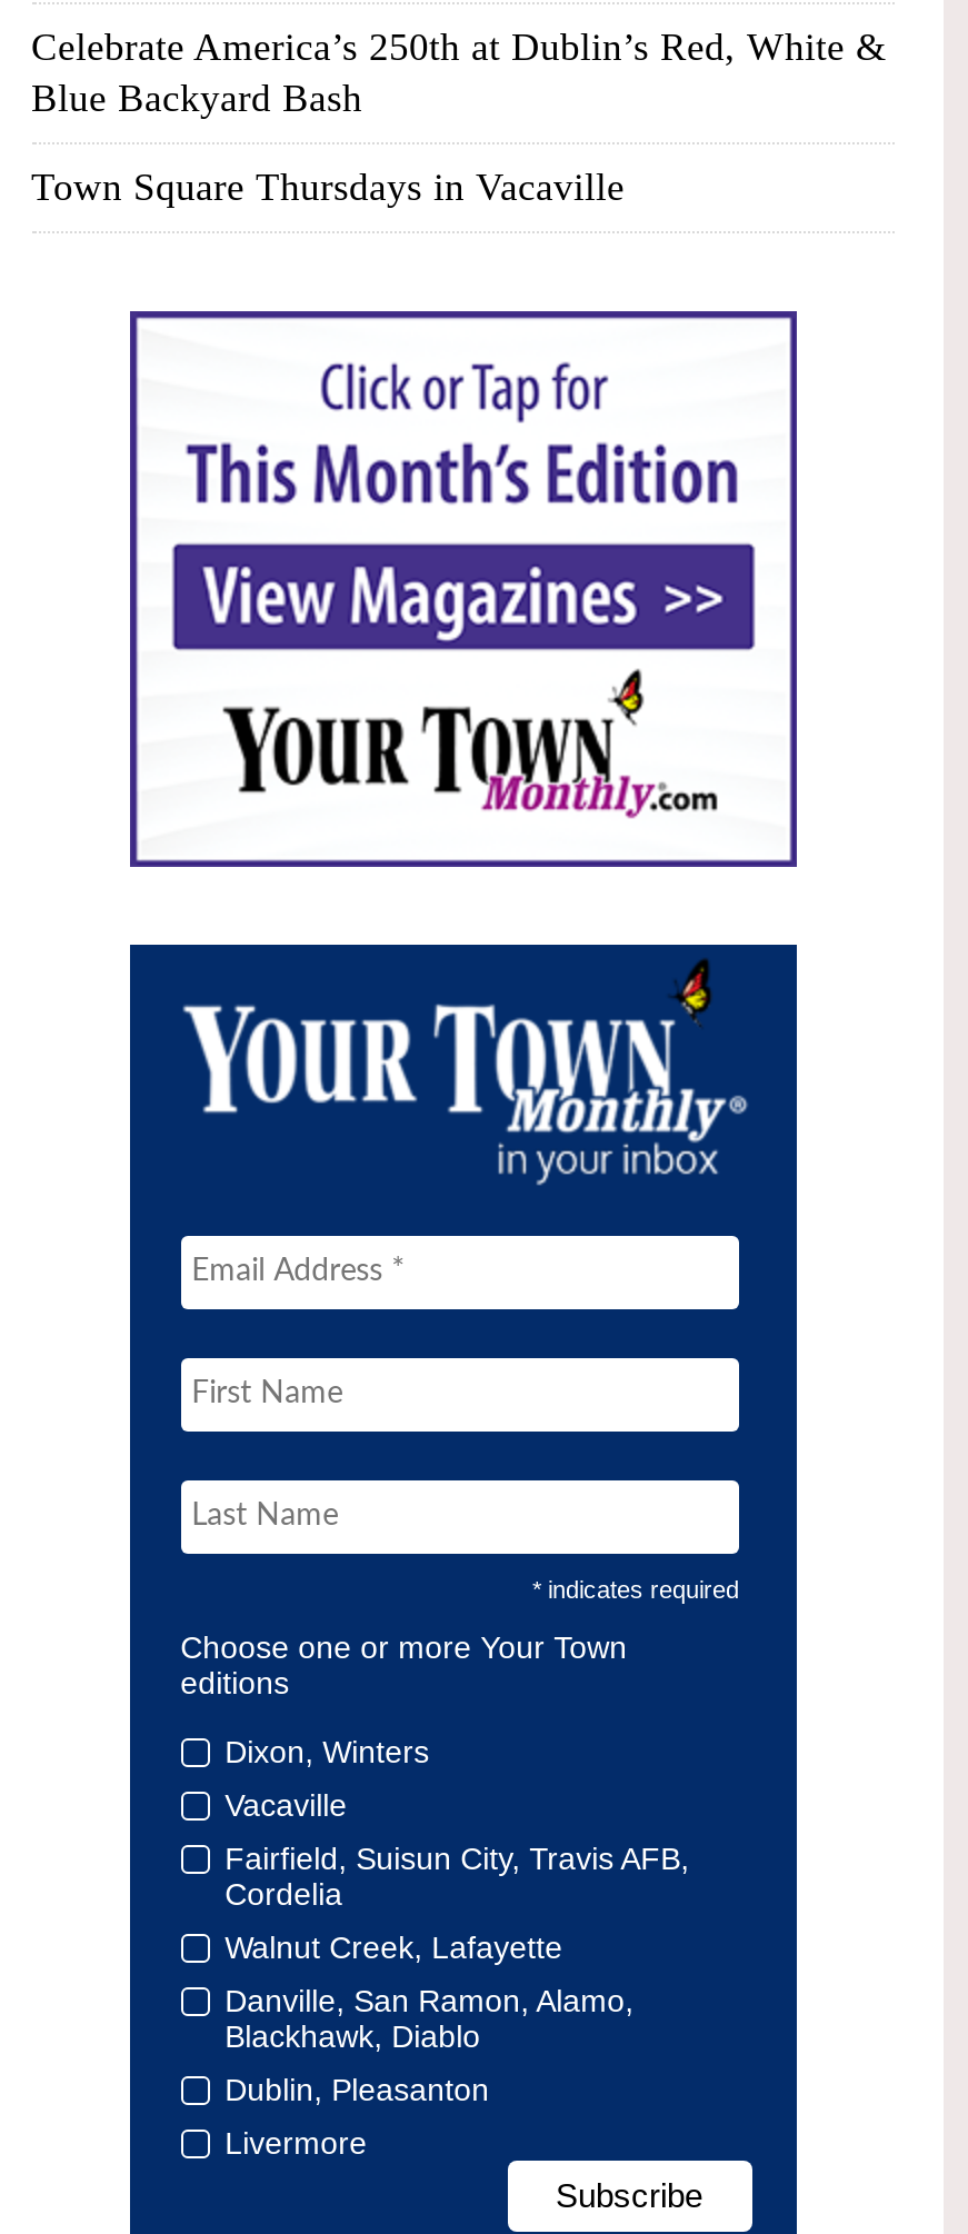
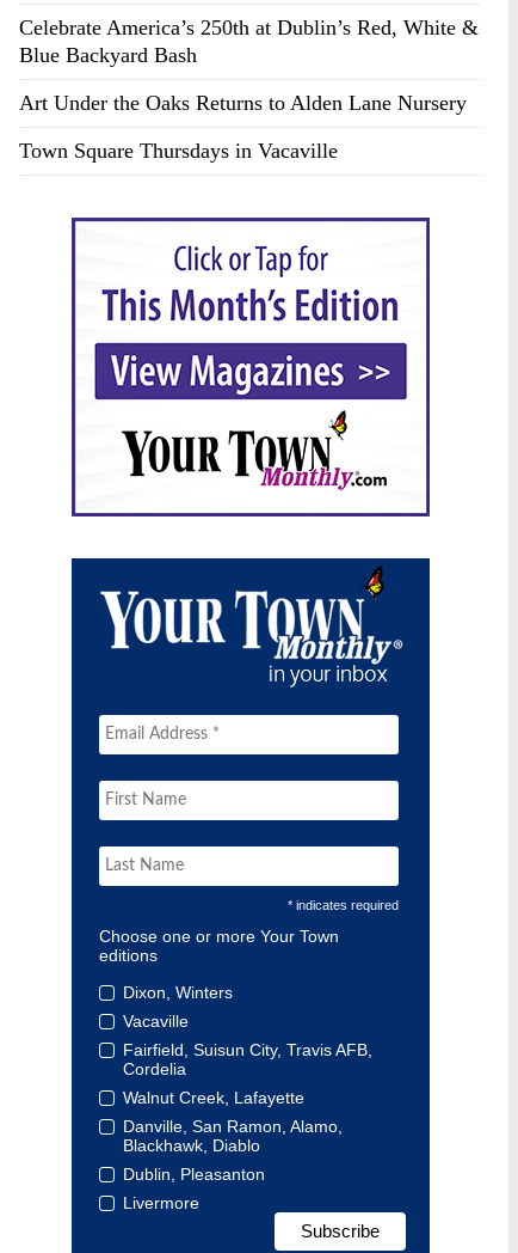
none -> [18,91,466,115] Art Under the Oaks Returns to Alden Lane Nursery

